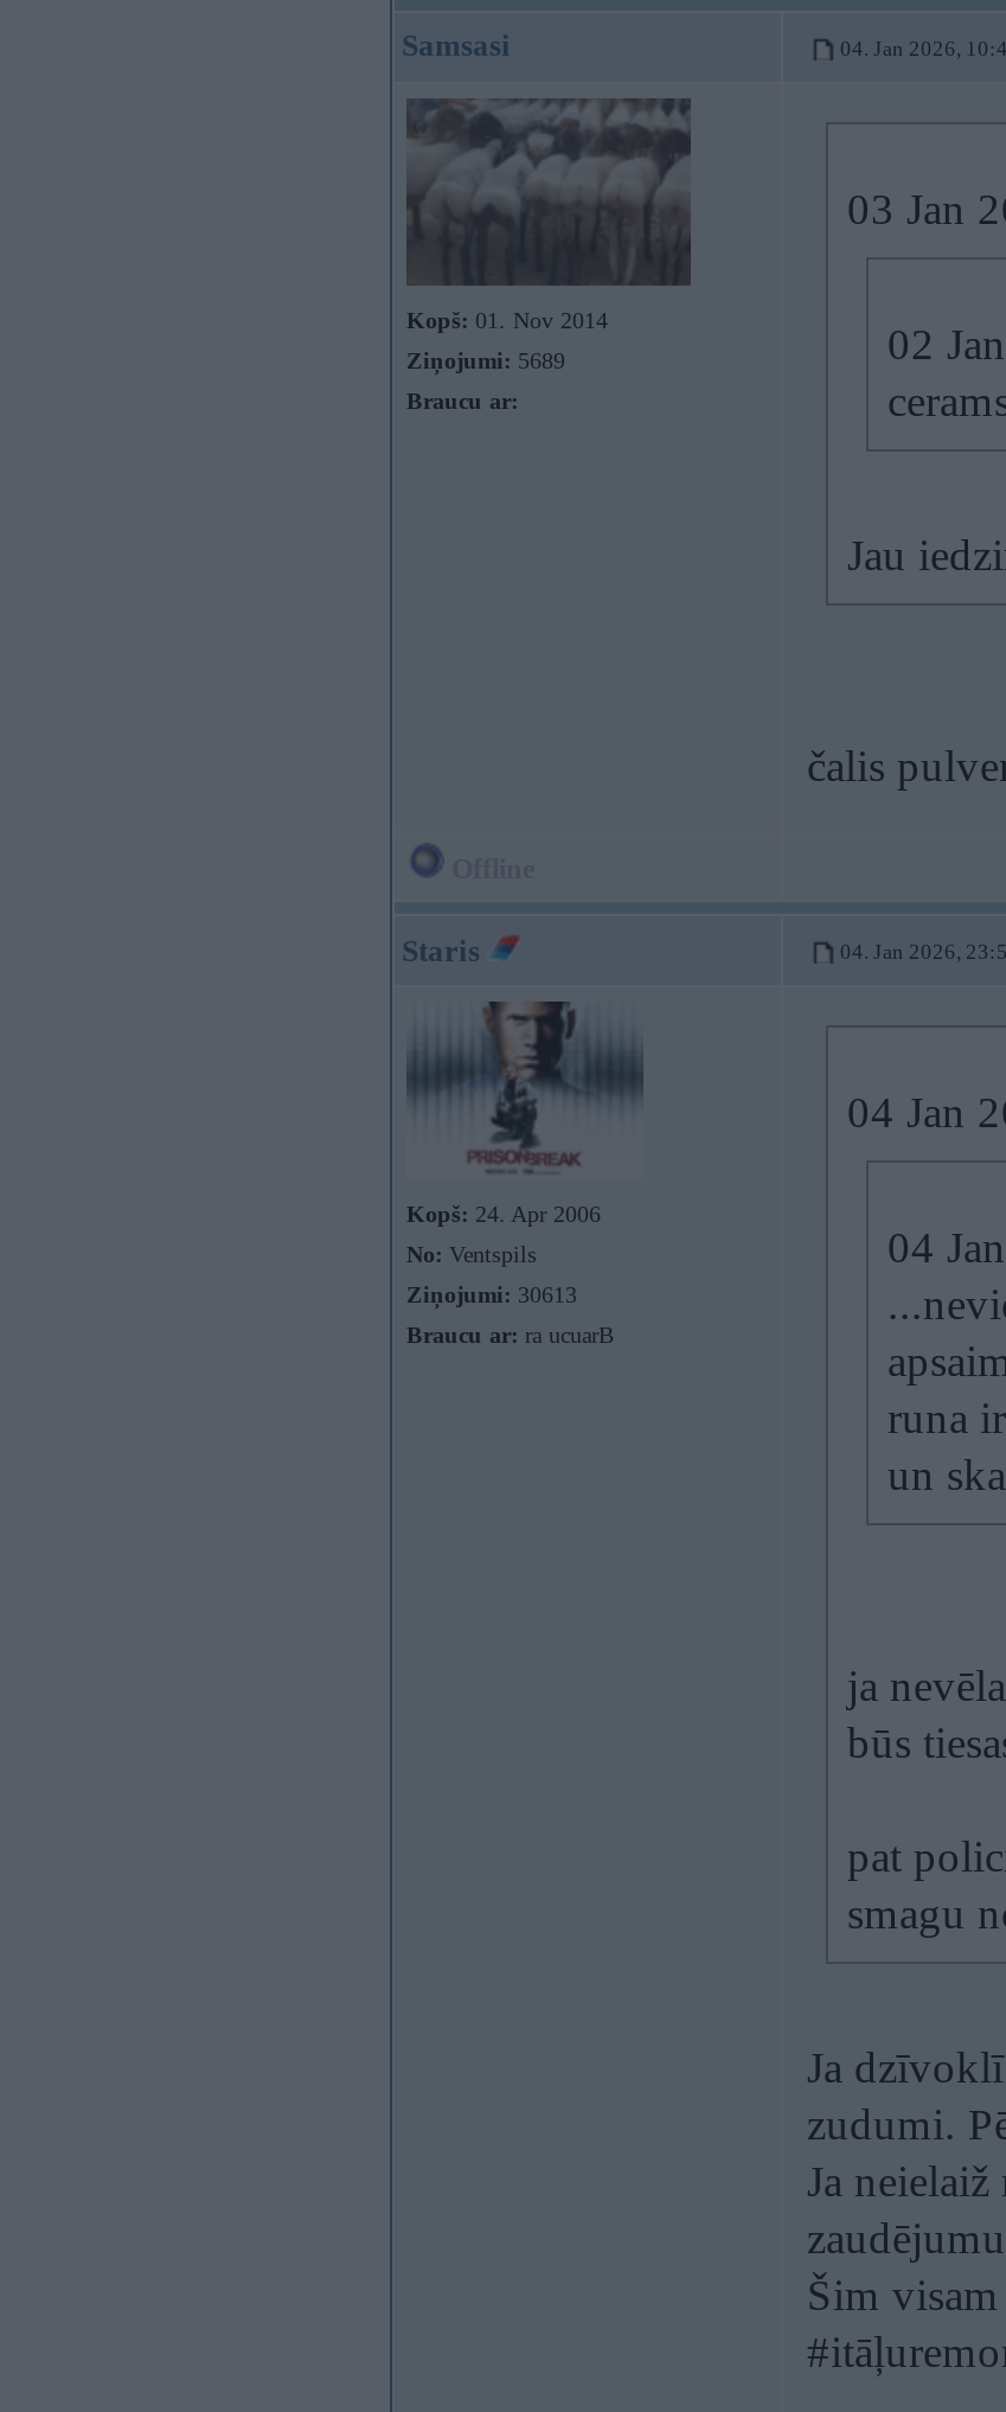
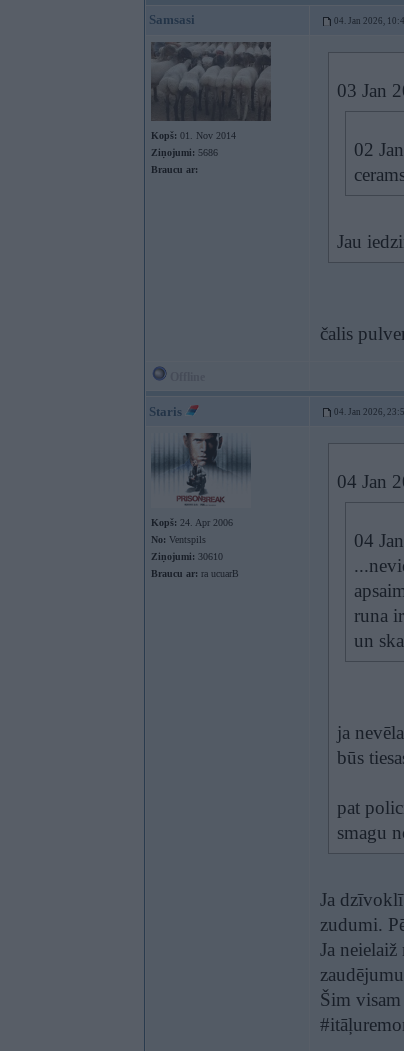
[406,347,565,373] Ziņojumi: 5689 -> [151,147,218,158] Ziņojumi: 5686
[406,1281,577,1307] Ziņojumi: 30613 -> [151,551,223,562] Ziņojumi: 30610

